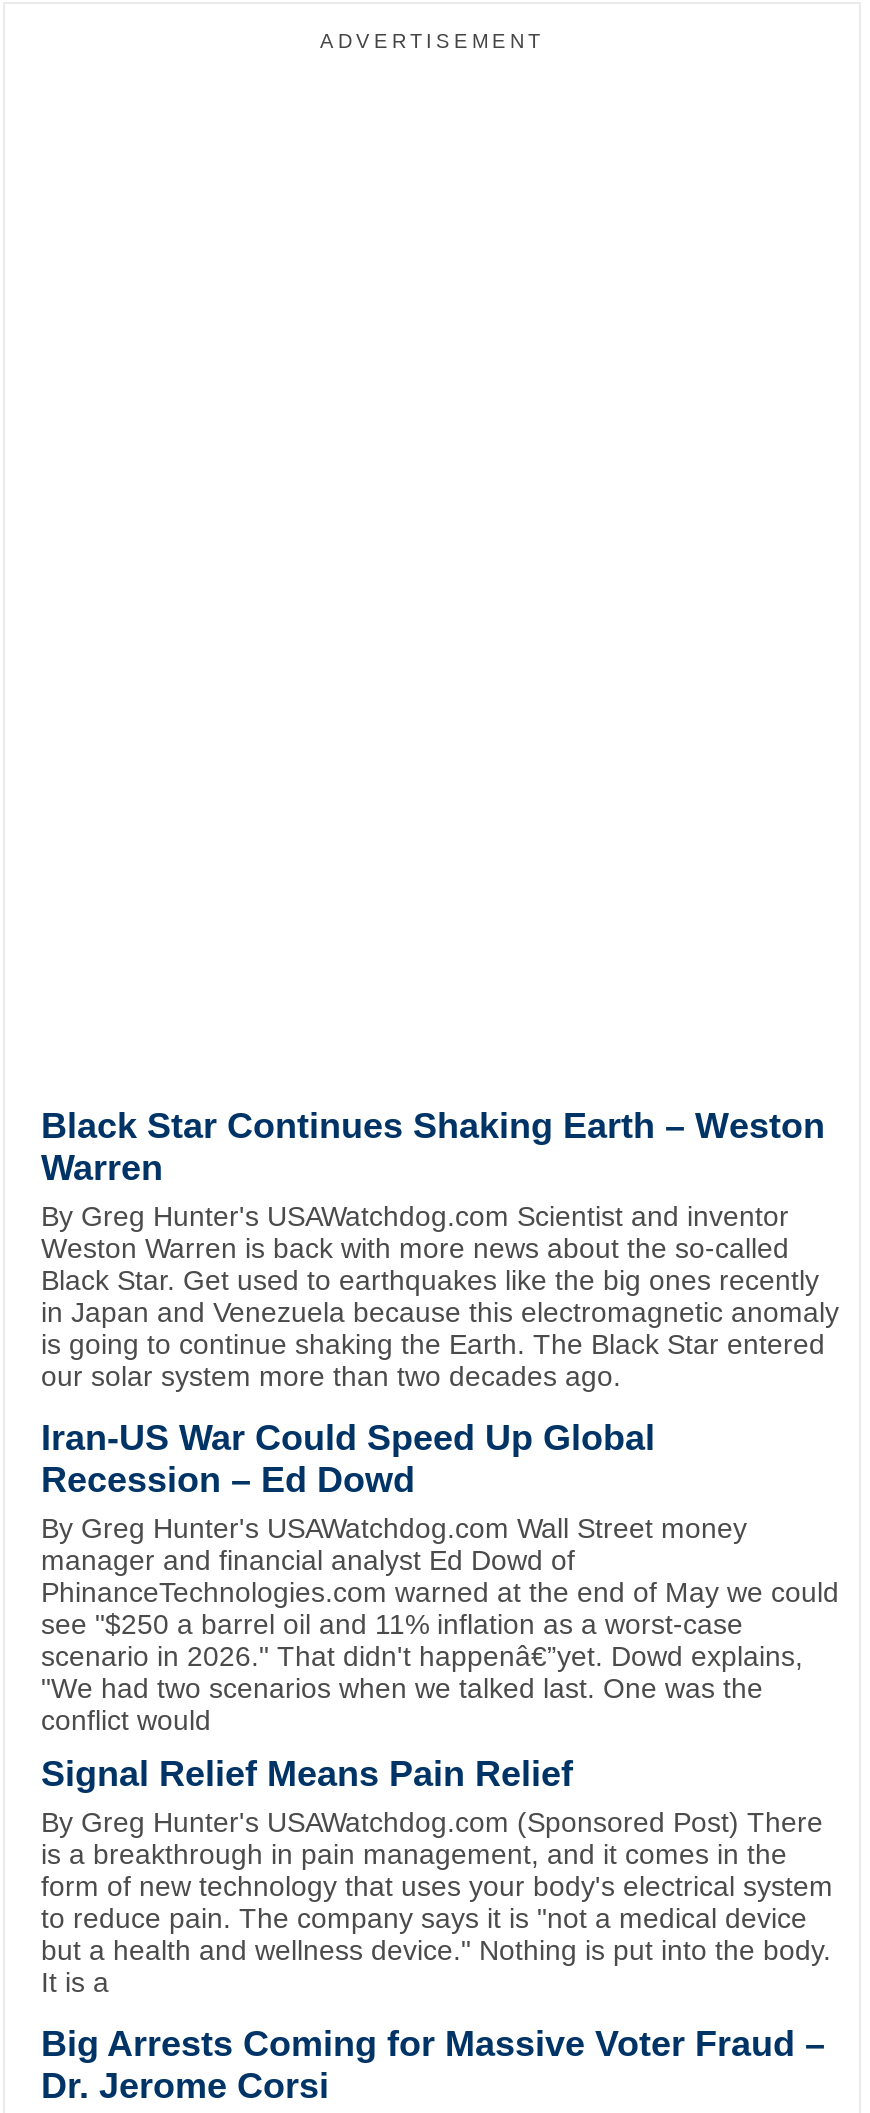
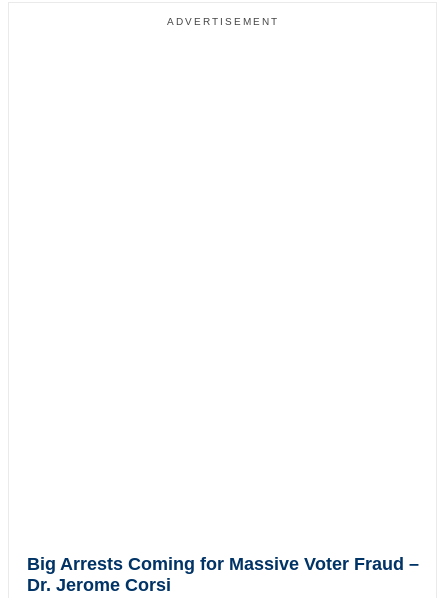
[41,1106,839,1998] Black Star Continues Shaking Earth – Weston | Warren | By Greg Hunter's USAWatchdog.com Scientist and inventor | Weston Warren is back with more news about the so-called | Black Star. Get used to earthquakes like the big ones recently | in Japan and Venezuela because this electromagnetic anomaly | is going to continue shaking the Earth. The Black Star entered | our solar system more than two decades ago. | Iran-US War Could Speed Up Global | Recession – Ed Dowd | By Greg Hunter's USAWatchdog.com Wall Street money | manager and financial analyst Ed Dowd of | PhinanceTechnologies.com warned at the end of May we could | see "$250 a barrel oil and 11% inflation as a worst-case | scenario in 2026." That didn't happenâ€”yet. Dowd explains, | "We had two scenarios when we talked last. One was the | conflict would | Signal Relief Means Pain Relief | By Greg Hunter's USAWatchdog.com (Sponsored Post) There | is a breakthrough in pain management, and it comes in the | form of new technology that uses your body's electrical system | to reduce pain. The company says it is "not a medical device | but a health and wellness device." Nothing is put into the body. | It is a -> none

